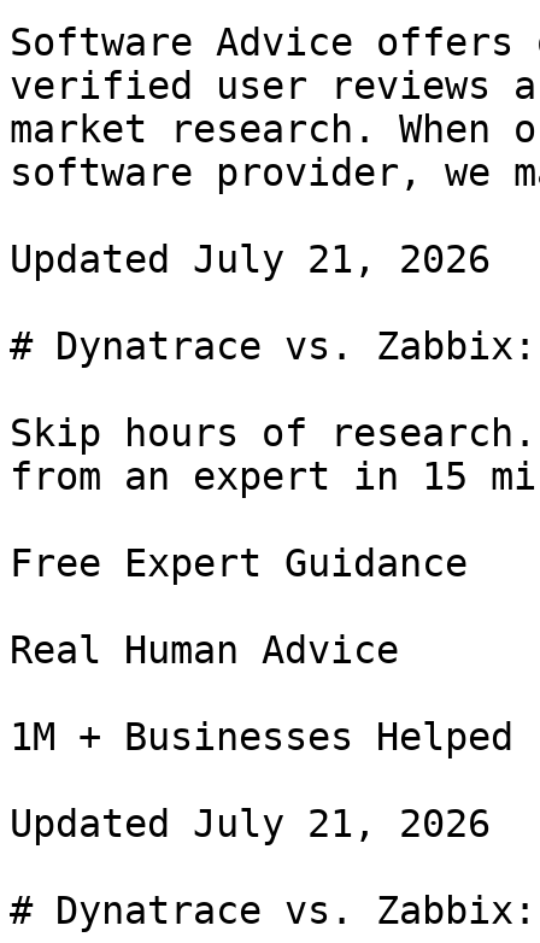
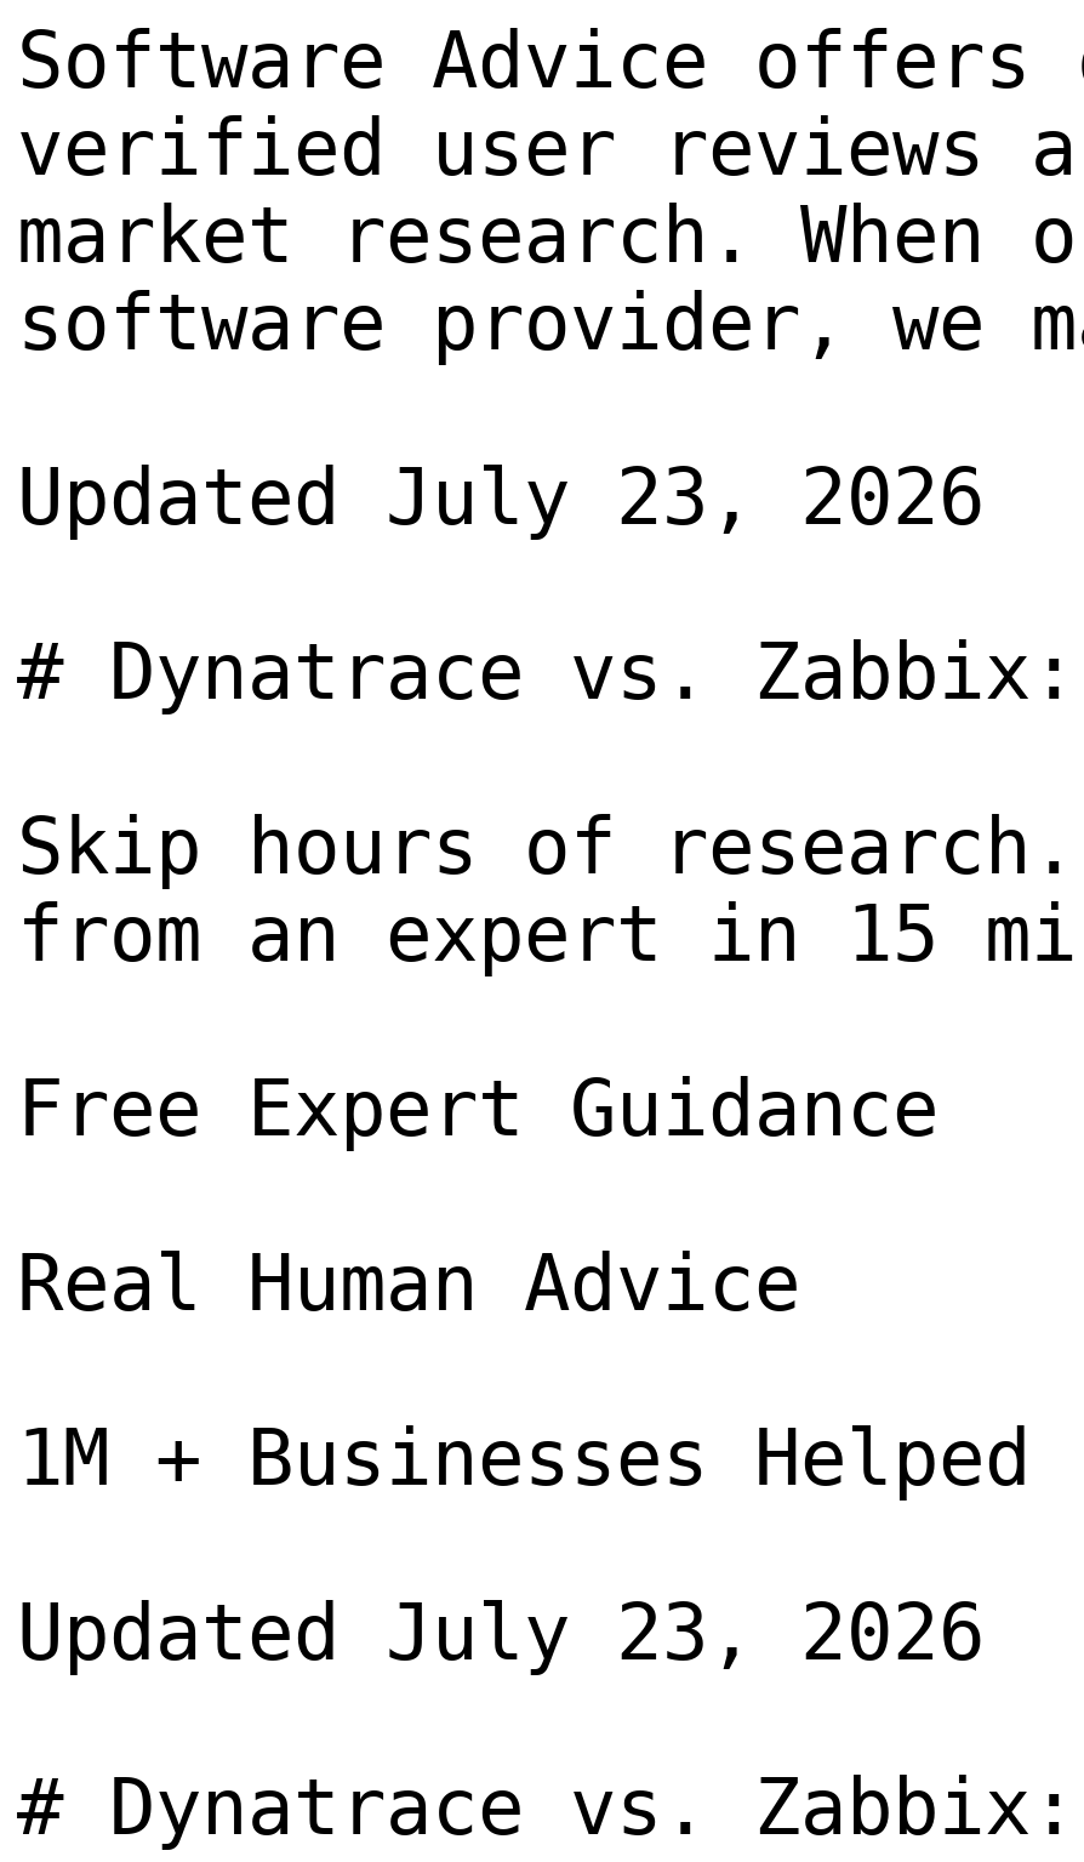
[10,238,491,281] Updated July 21, 2026 -> [17,454,985,541] Updated July 23, 2026
[10,802,491,845] Updated July 21, 2026 -> [17,1589,985,1676] Updated July 23, 2026

